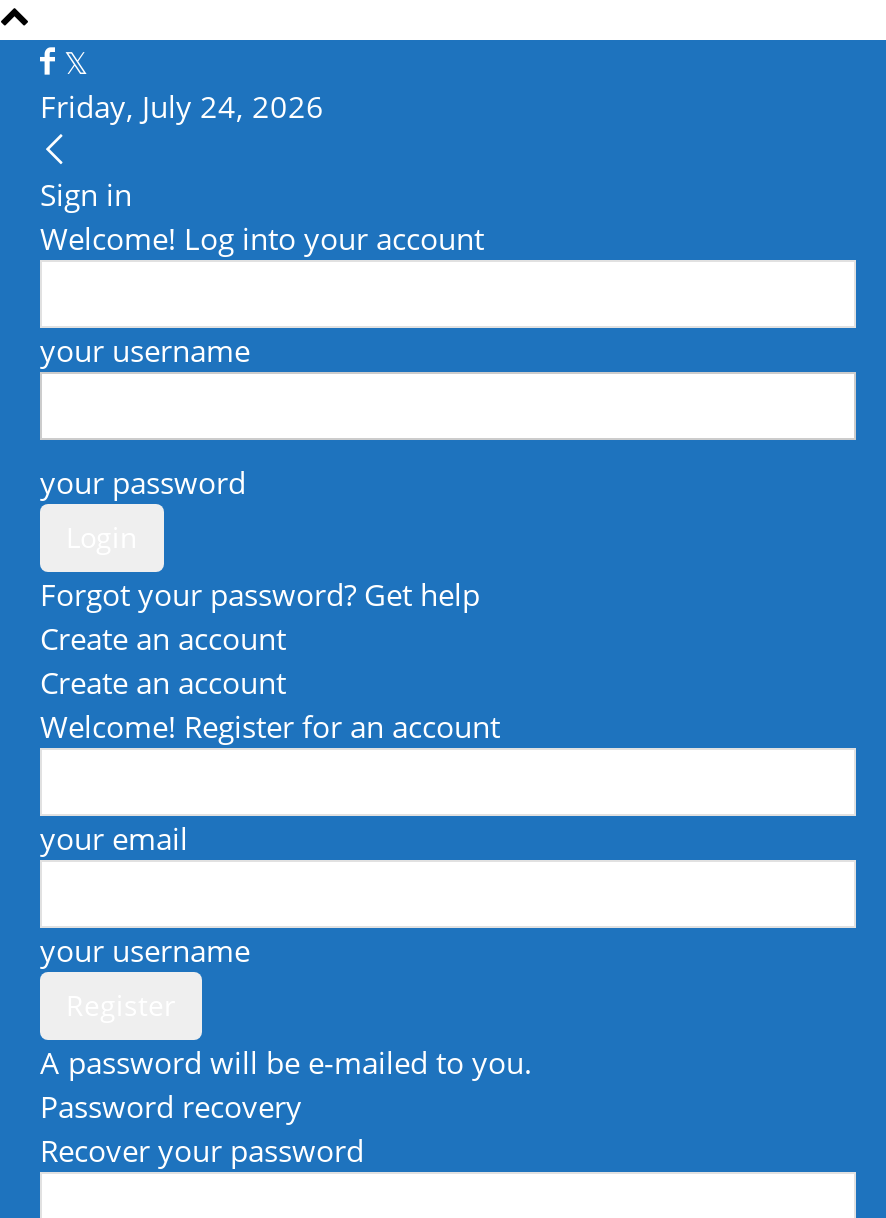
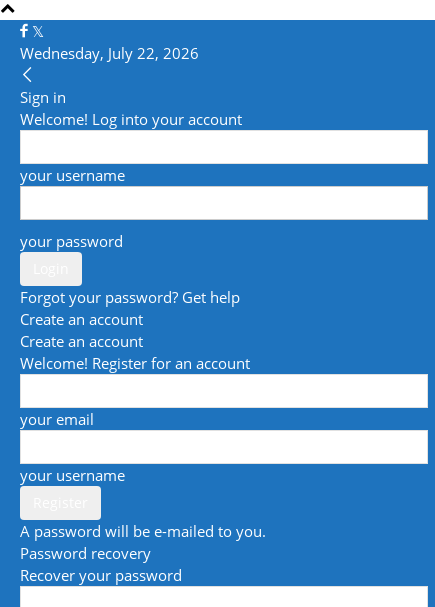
[40,86,324,126] Friday, July 24, 2026 -> [20,43,199,63] Wednesday, July 22, 2026

